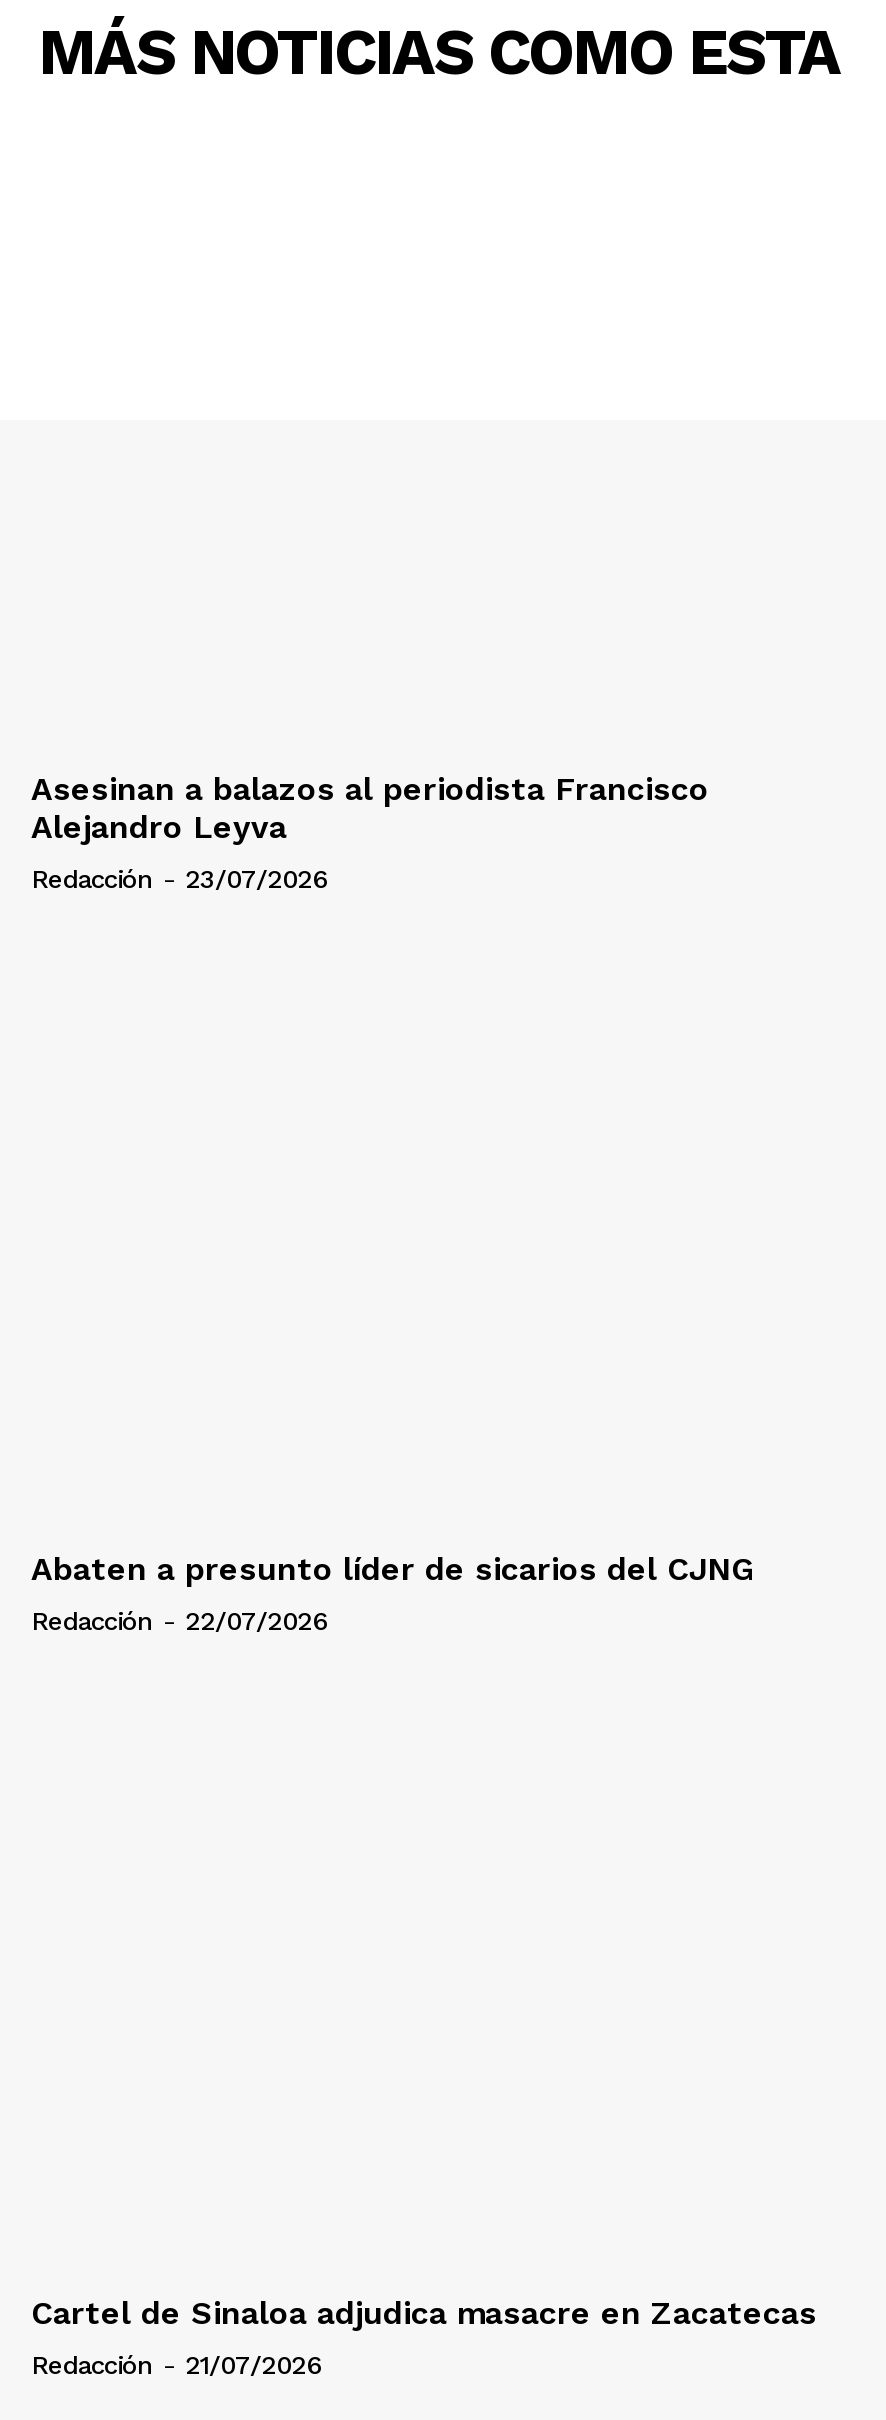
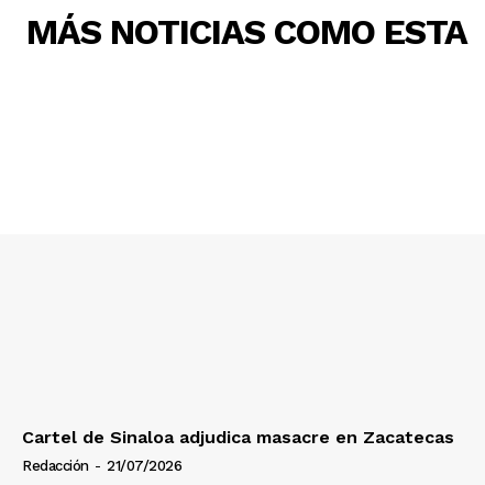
[31,769,709,893] Asesinan a balazos al periodista Francisco | Alejandro Leyva | Redacción - 23/07/2026 -> none
[31,1550,755,1636] Abaten a presunto líder de sicarios del CJNG | Redacción - 22/07/2026 -> none

